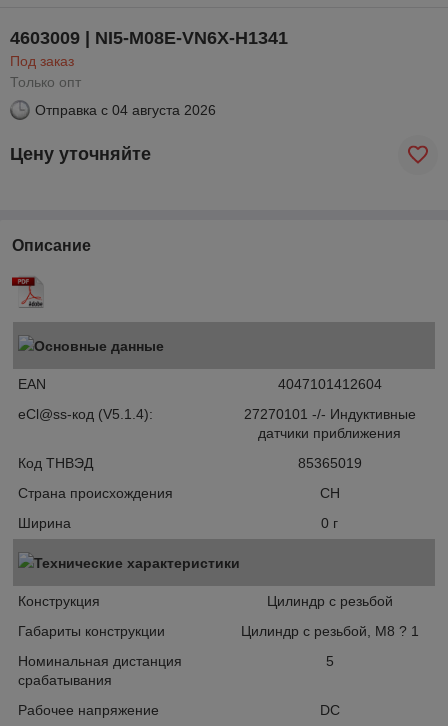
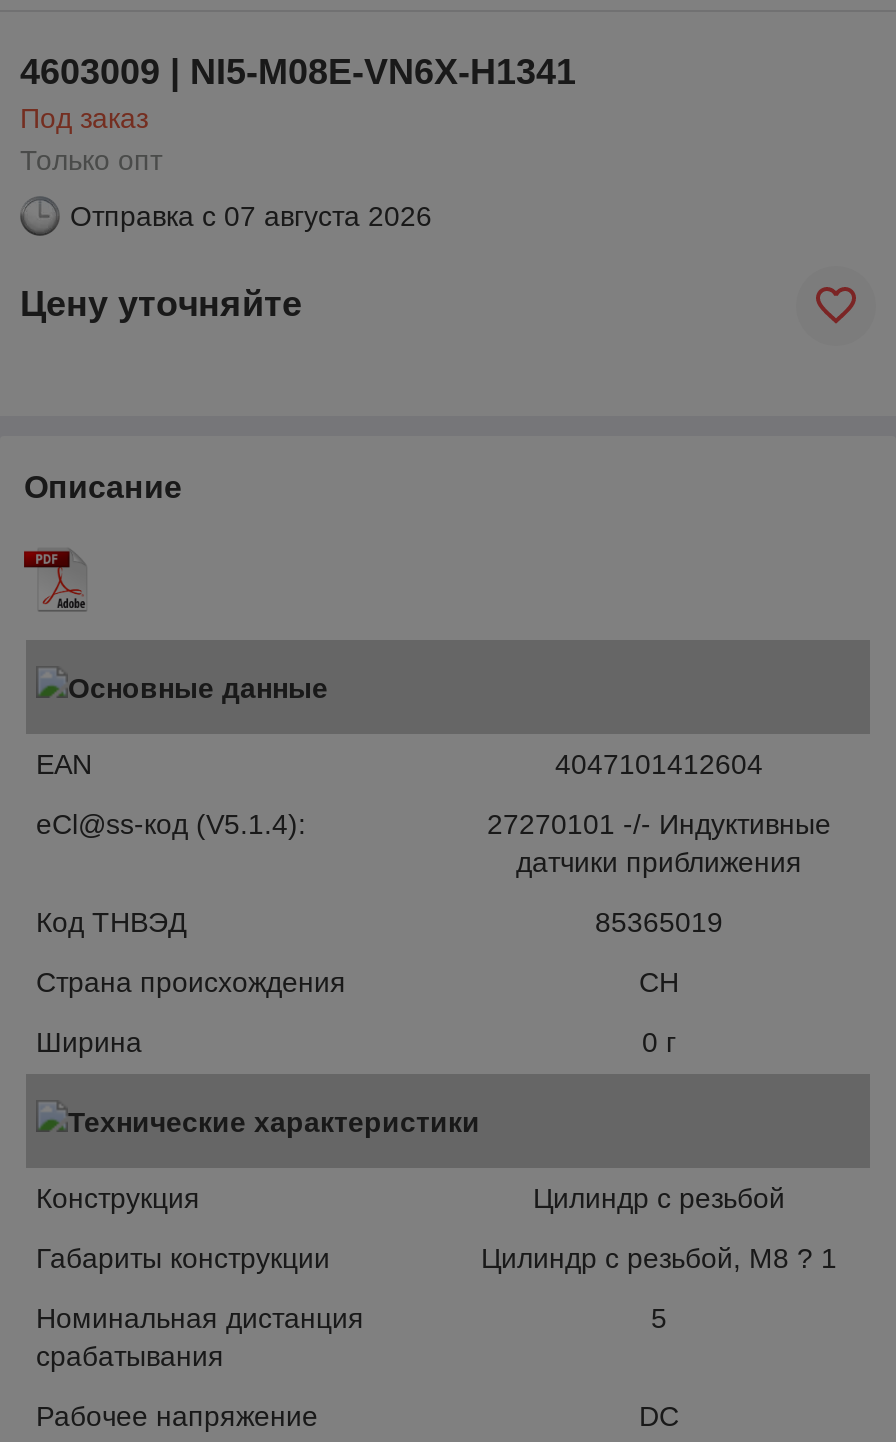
[35,102,216,118] Отправка с 04 августа 2026 -> [70,200,432,232] Отправка с 07 августа 2026

